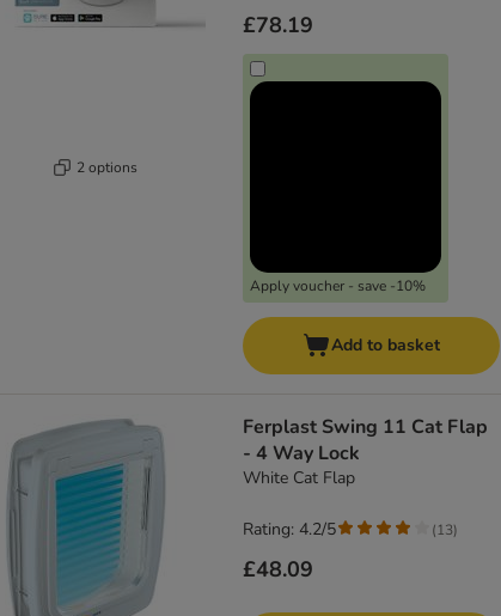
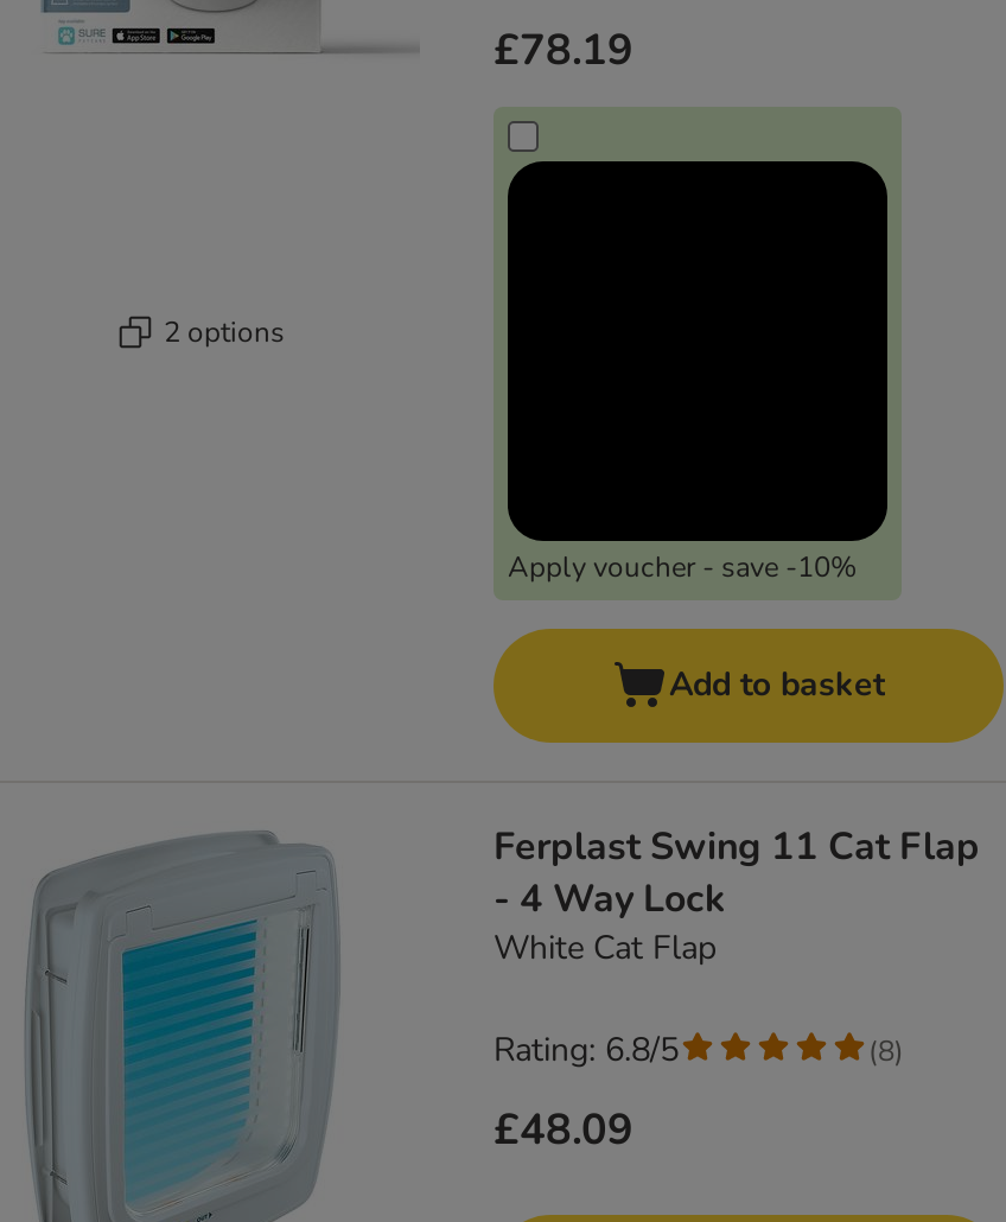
[243,518,336,541] Rating: 4.2/5 -> [494,1028,679,1073] Rating: 6.8/5
[432,520,458,539] (13) -> [868,1031,904,1069] (8)

